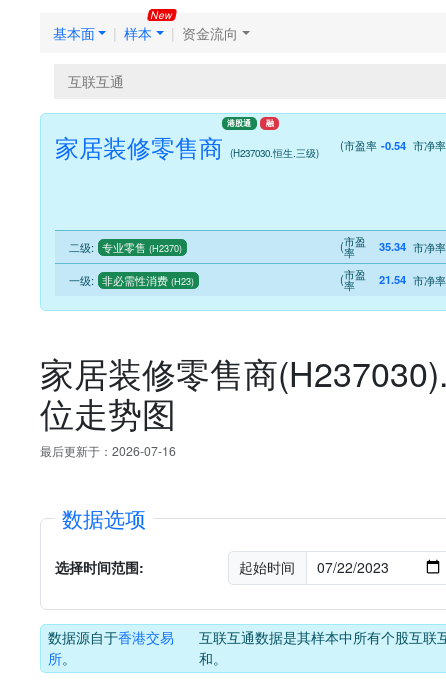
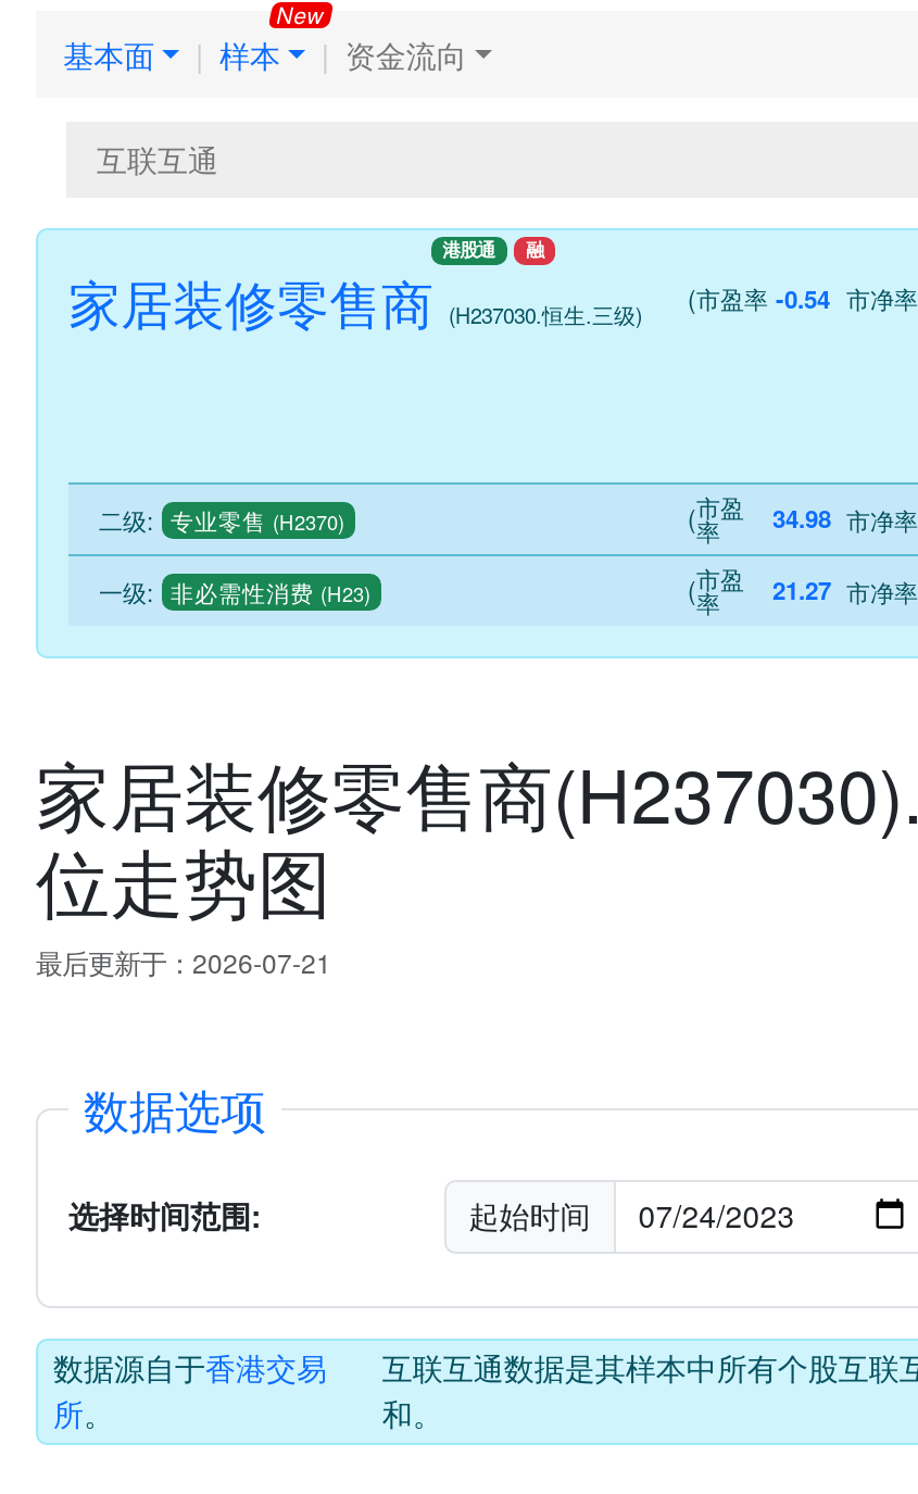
[379,238,446,255] 35.34 市净率 -> [772,500,918,536] 34.98 市净率
[379,271,446,288] 21.54 市净率 -> [772,572,918,608] 21.27 市净率
[40,442,176,459] 最后更新于：2026-07-16 -> [36,942,331,979] 最后更新于：2026-07-21

